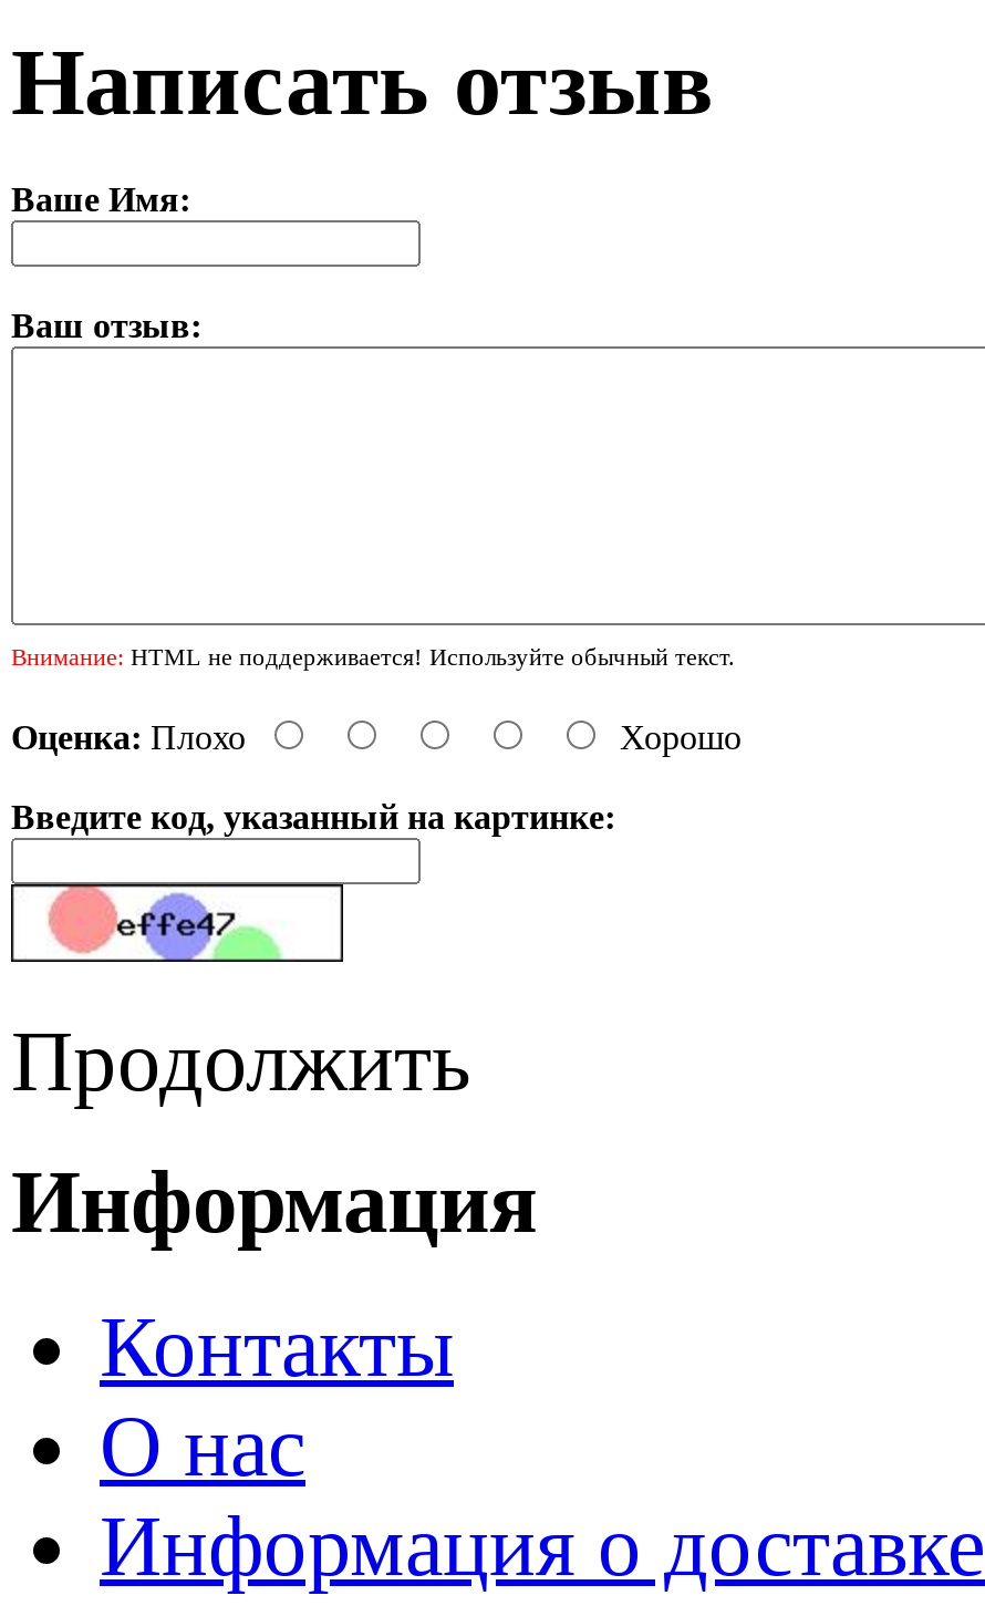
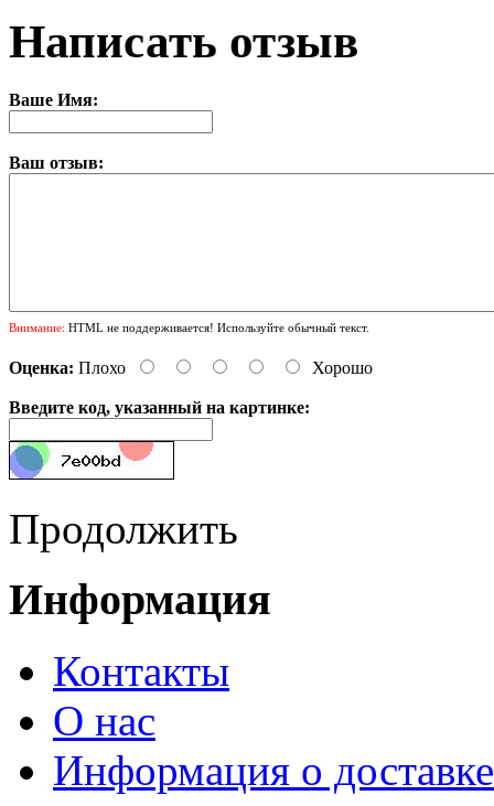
[11,884,301,962] [image] -> [9,441,154,480] [image]

